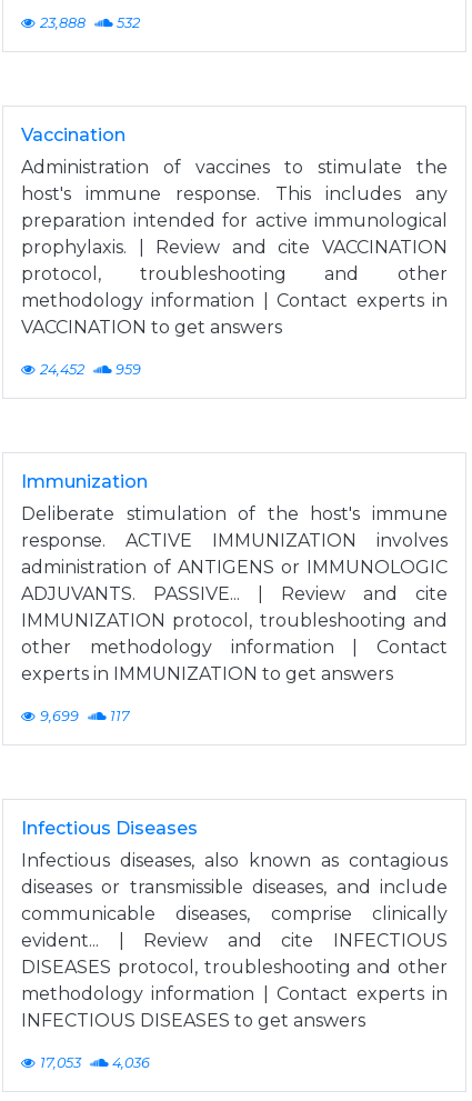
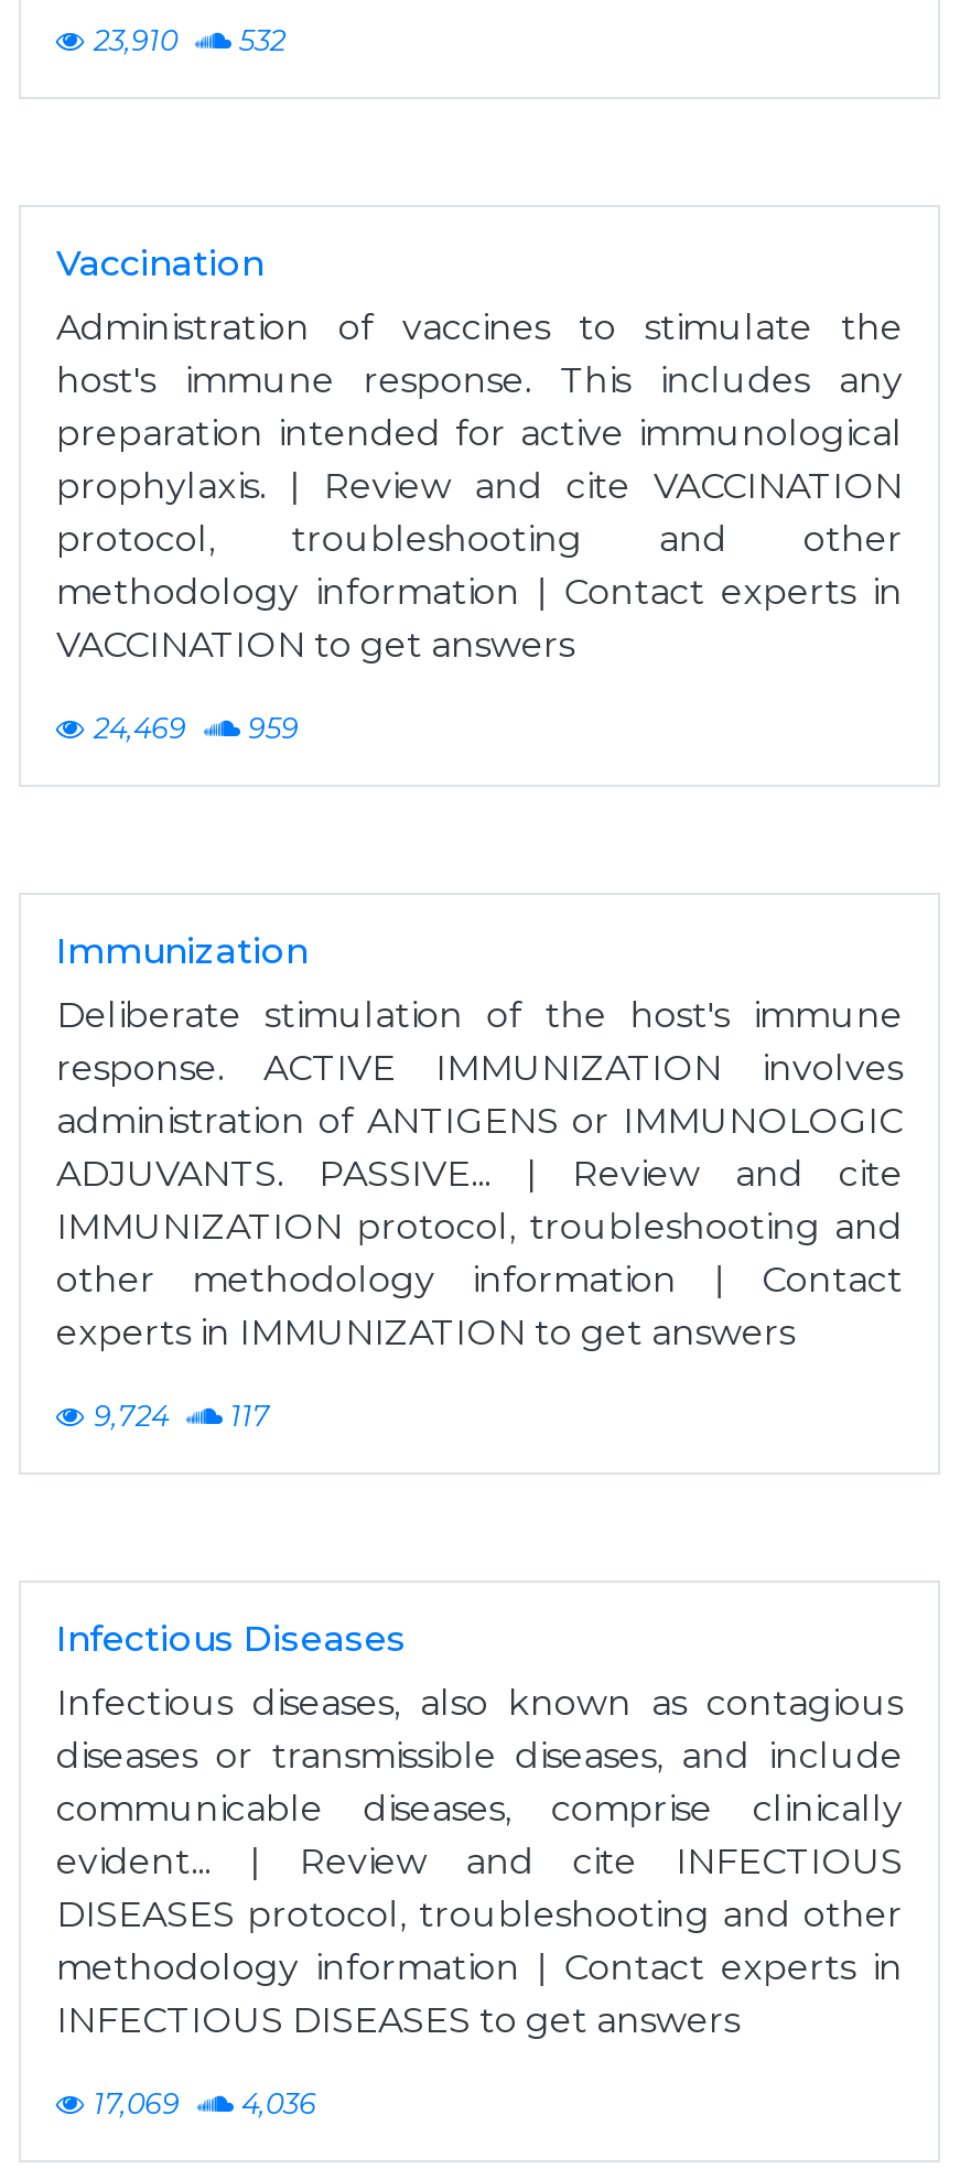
[40,14,140,31] 23,888 532 -> [94,24,285,57] 23,910 532
[40,361,141,377] 24,452 959 -> [94,711,299,744] 24,469 959
[40,707,130,724] 9,699 117 -> [94,1399,270,1432] 9,724 117
[40,1054,150,1071] 17,053 4,036 -> [94,2087,316,2120] 17,069 4,036

